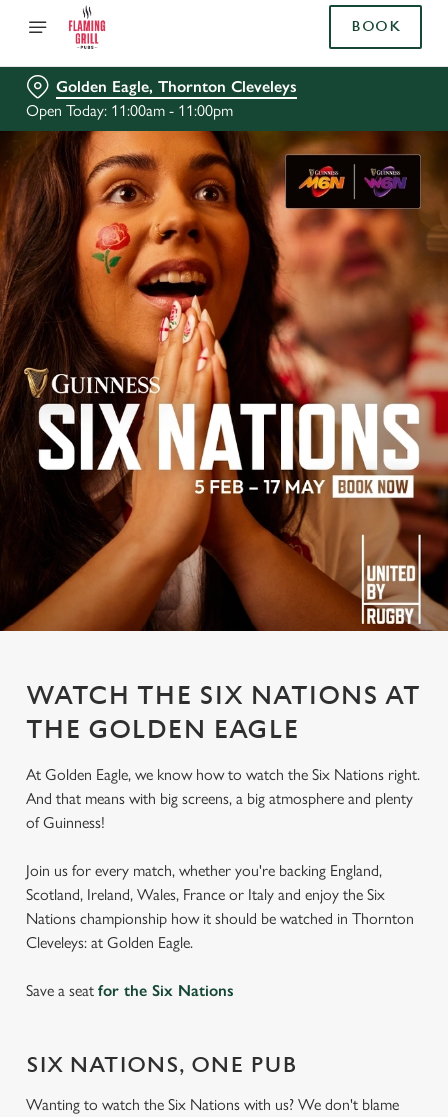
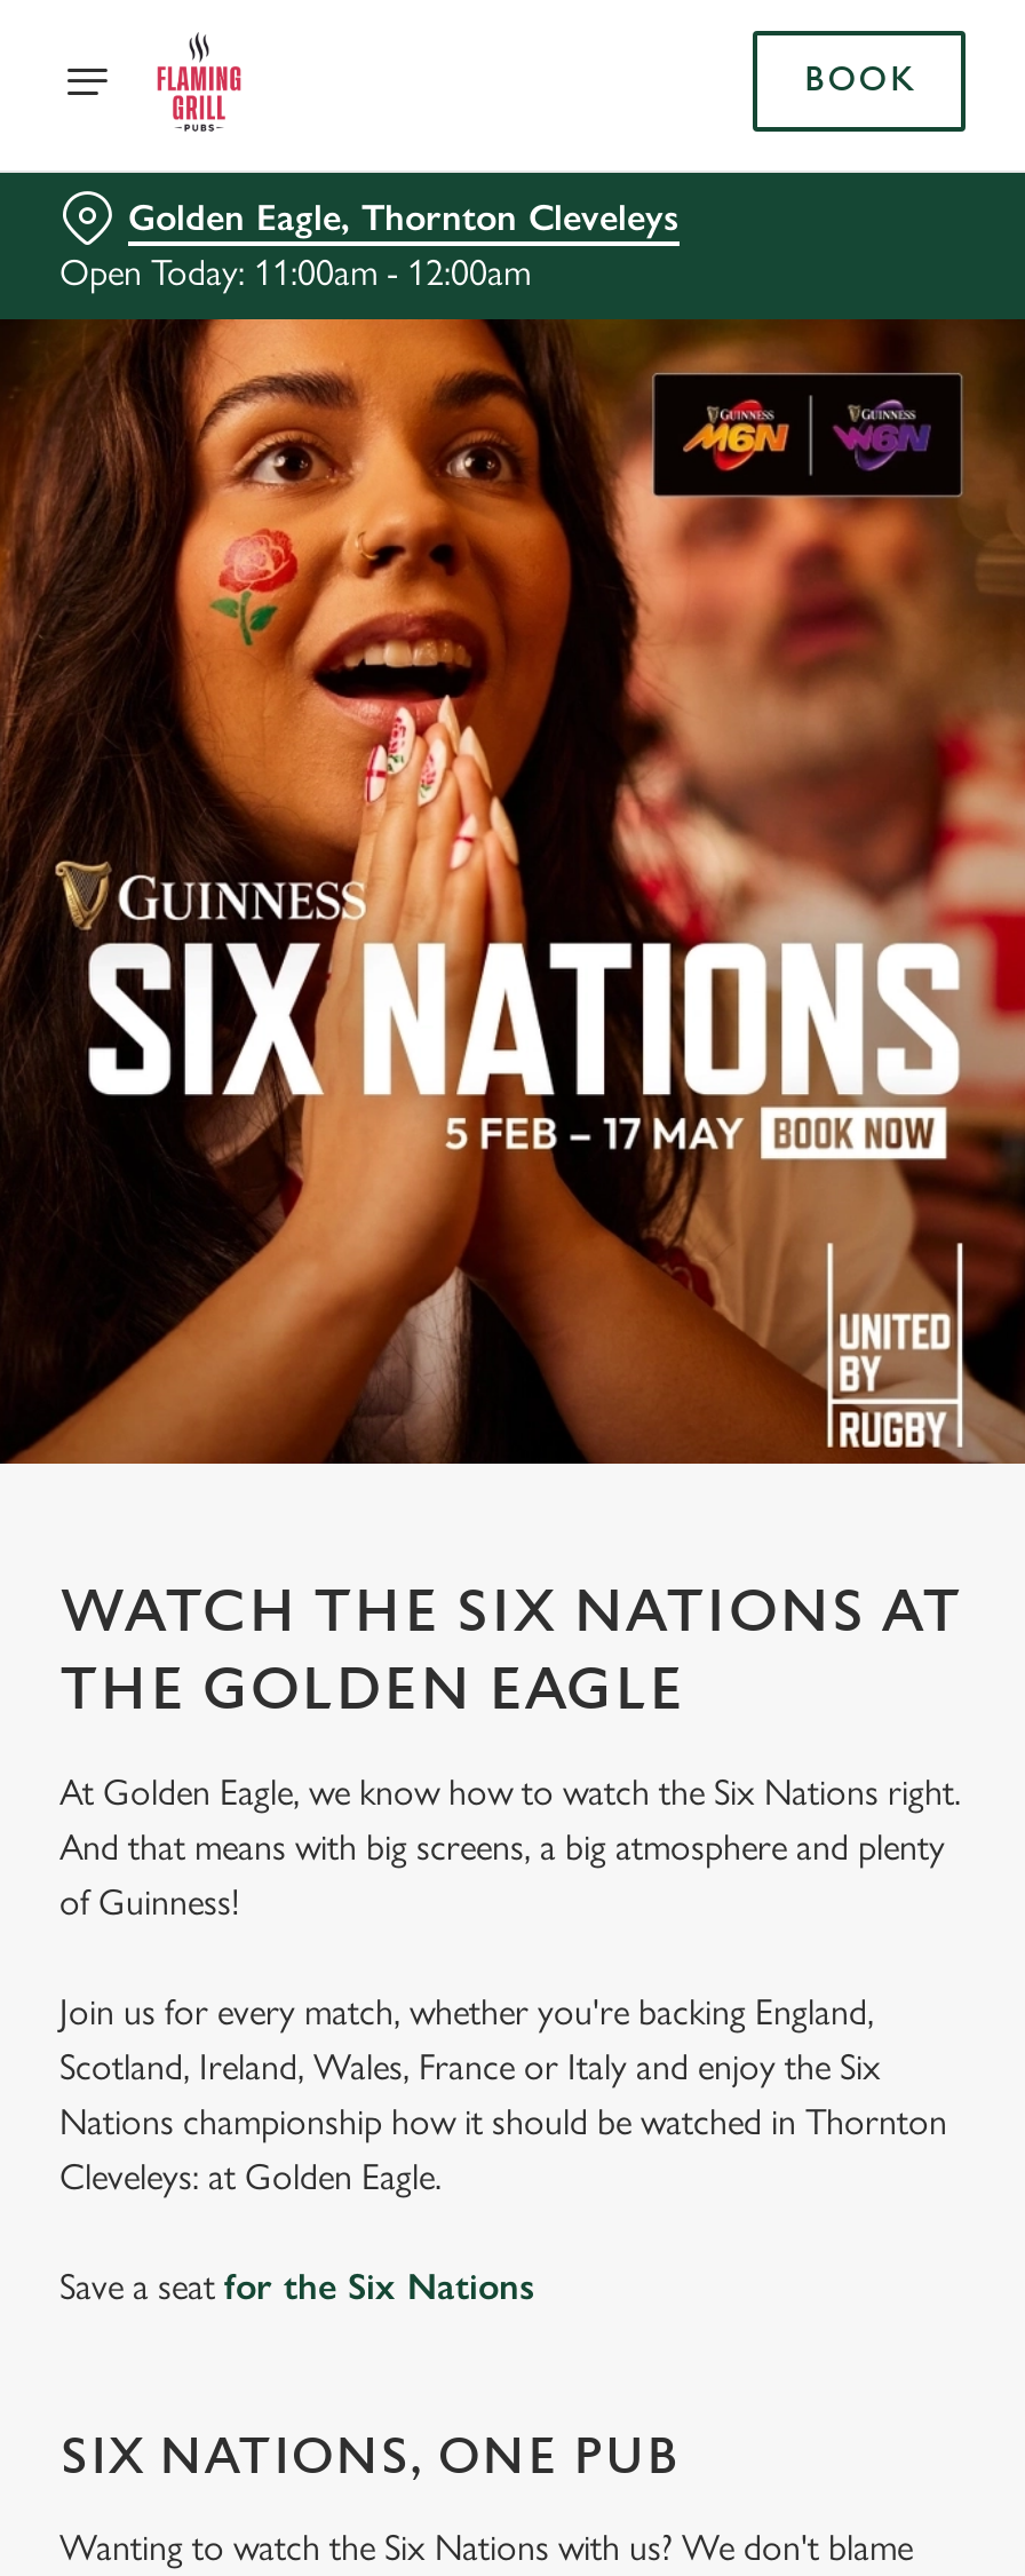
[26,101,233,120] Open Today: 11:00am - 11:00pm -> [59,251,531,294] Open Today: 11:00am - 12:00am

